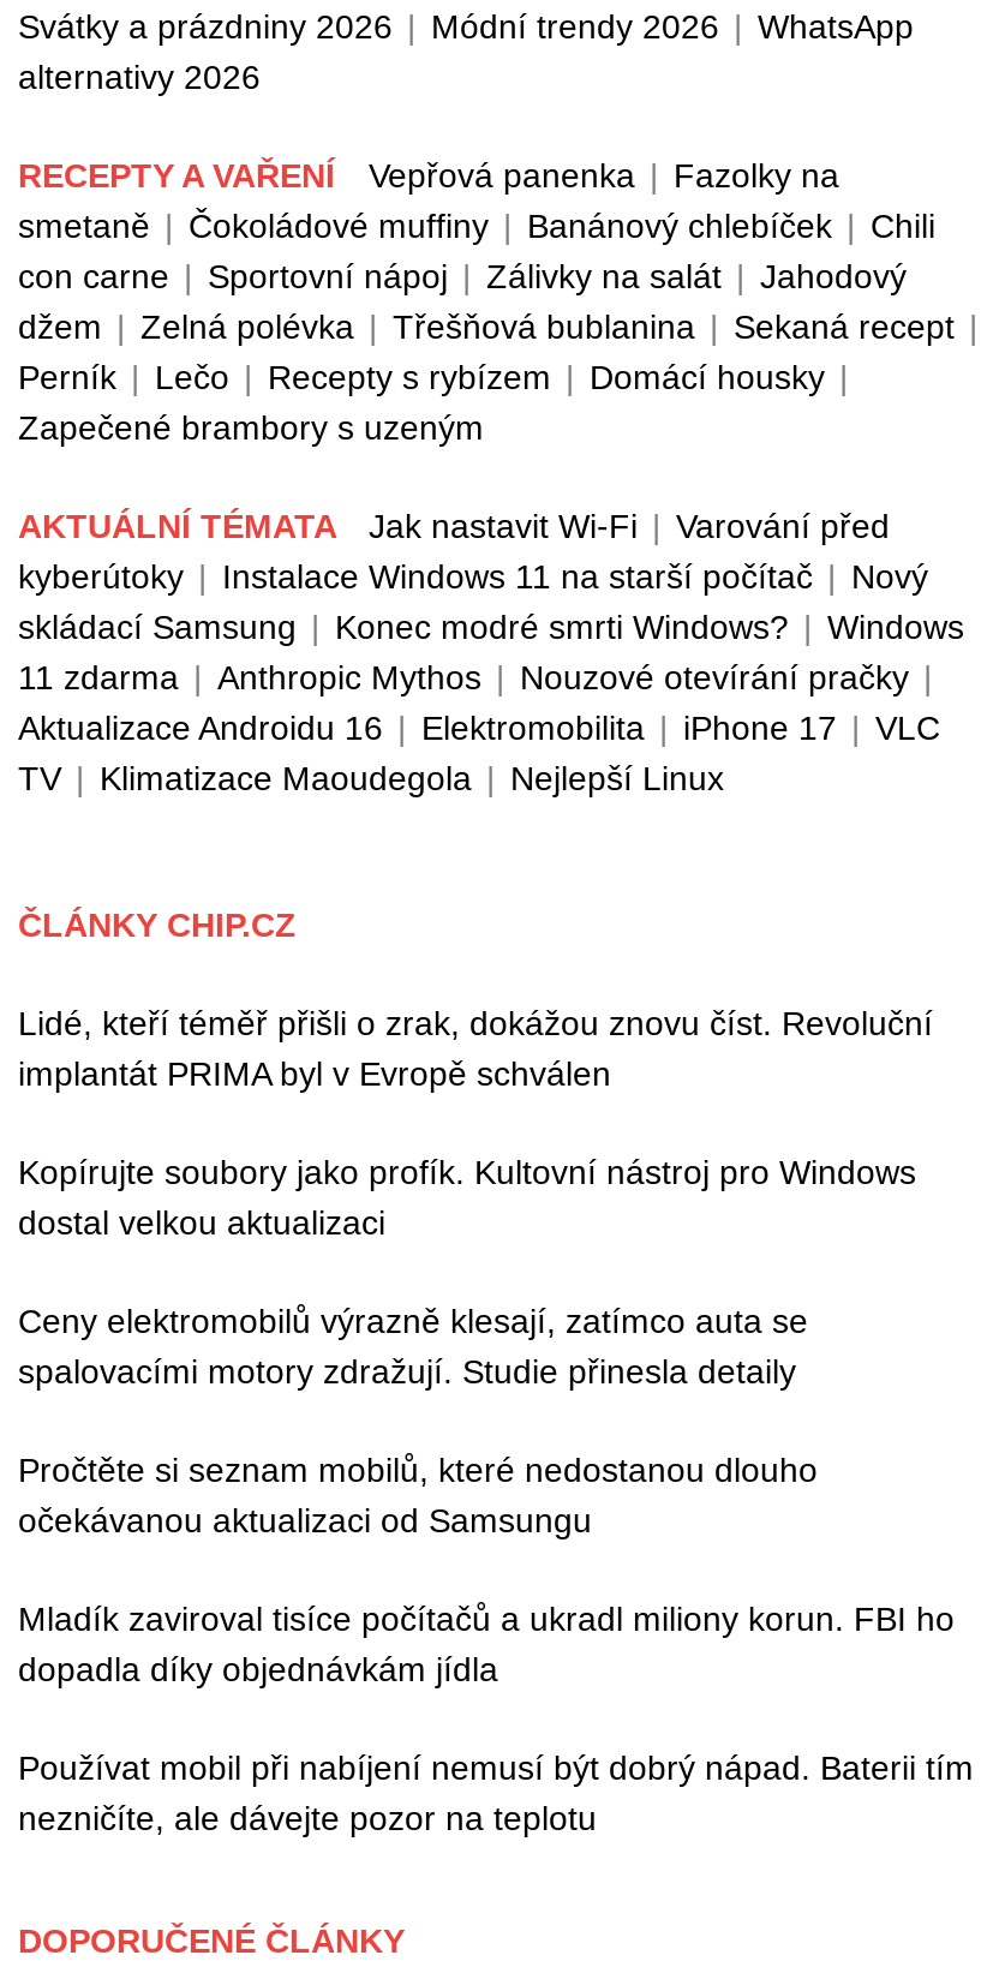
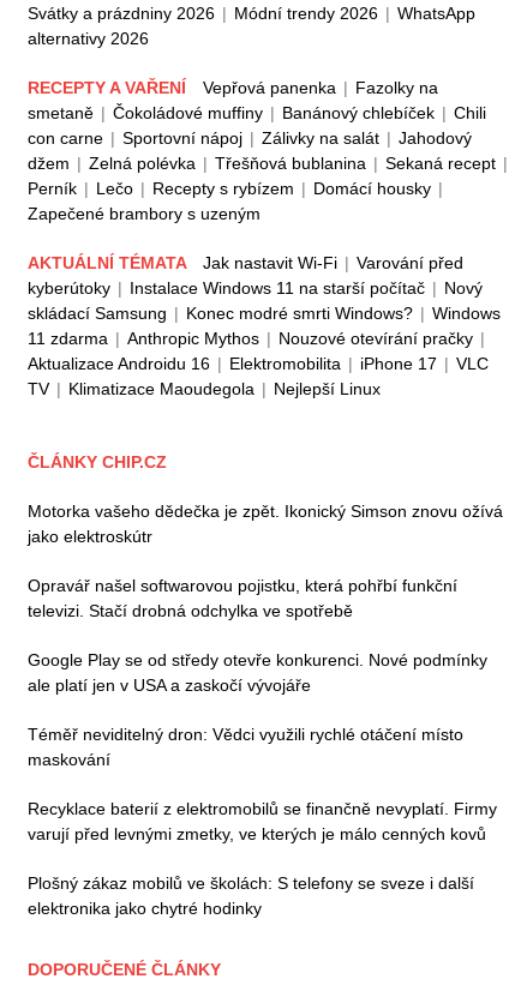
[18,1003,933,1092] Lidé, kteří téměř přišli o zrak, dokážou znovu číst. Revoluční | implantát PRIMA byl v Evropě schválen -> [28,501,503,546] Motorka vašeho dědečka je zpět. Ikonický Simson znovu ožívá | jako elektroskútr
[18,1152,916,1241] Kopírujte soubory jako profík. Kultovní nástroj pro Windows | dostal velkou aktualizaci -> [28,576,457,620] Opravář našel softwarovou pojistku, která pohřbí funkční | televizi. Stačí drobná odchylka ve spotřebě
[18,1301,808,1390] Ceny elektromobilů výrazně klesají, zatímco auta se | spalovacími motory zdražují. Studie přinesla detaily -> [28,650,487,694] Google Play se od středy otevře konkurenci. Nové podmínky | ale platí jen v USA a zaskočí vývojáře
[18,1450,818,1539] Pročtěte si seznam mobilů, které nedostanou dlouho | očekávanou aktualizaci od Samsungu -> [28,724,463,769] Téměř neviditelný dron: Vědci využili rychlé otáčení místo | maskování
[18,1599,955,1688] Mladík zaviroval tisíce počítačů a ukradl miliony korun. FBI ho | dopadla díky objednávkám jídla -> [28,799,497,843] Recyklace baterií z elektromobilů se finančně nevyplatí. Firmy | varují před levnými zmetky, ve kterých je málo cenných kovů
[18,1748,974,1837] Používat mobil při nabíjení nemusí být dobrý nápad. Baterii tím | nezničíte, ale dávejte pozor na teplotu -> [28,873,474,918] Plošný zákaz mobilů ve školách: S telefony se sveze i další | elektronika jako chytré hodinky

